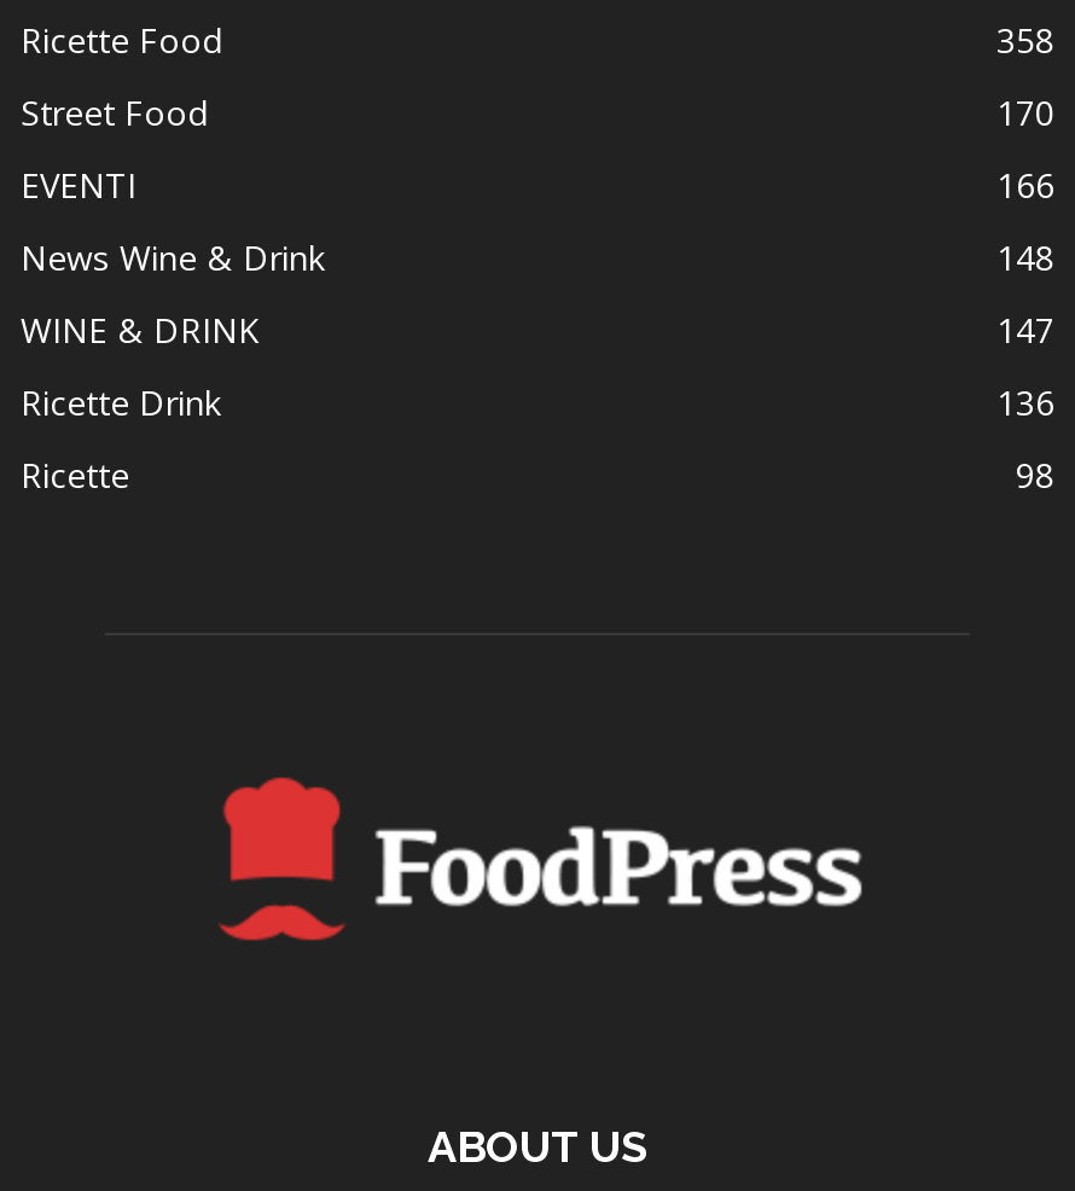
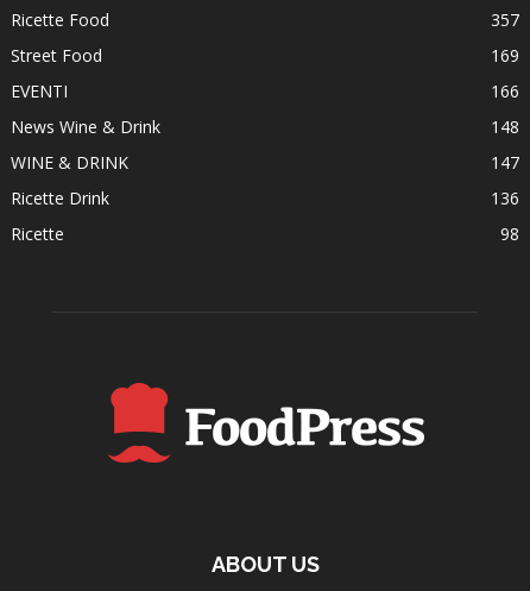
[996,17,1054,63] 358 -> [491,8,519,31] 357
[996,90,1054,136] 170 -> [491,44,519,67] 169

